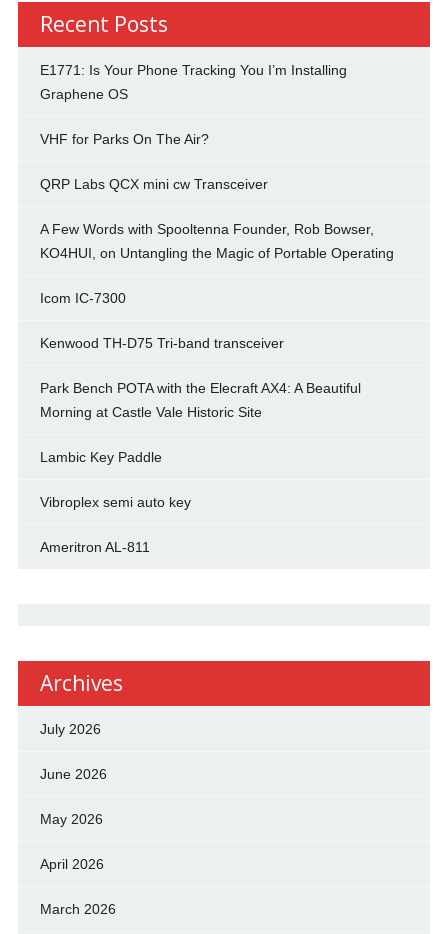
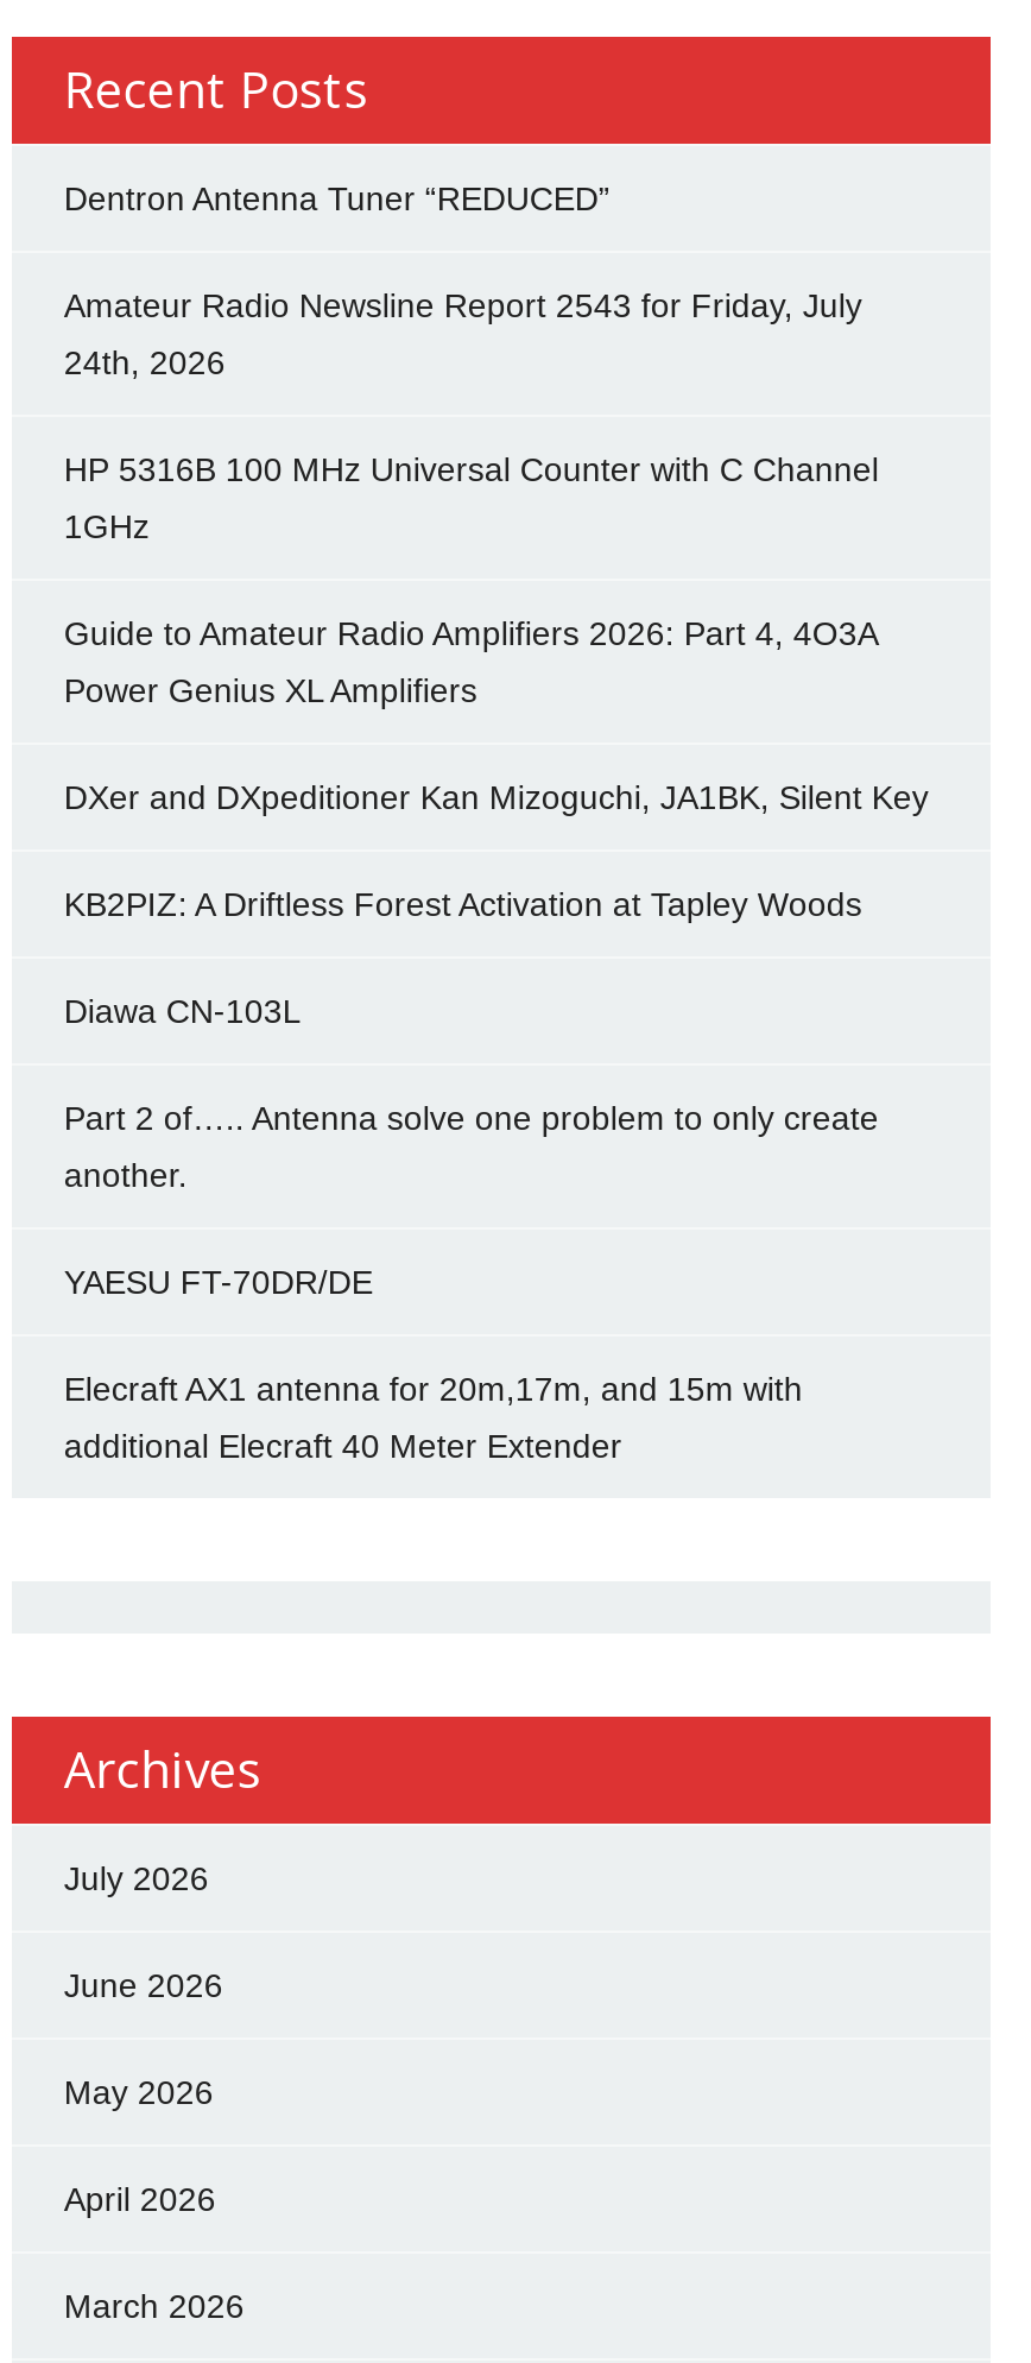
[40,62,394,555] E1771: Is Your Phone Tracking You I’m Installing | Graphene OS | VHF for Parks On The Air? | QRP Labs QCX mini cw Transceiver | A Few Words with Spooltenna Founder, Rob Bowser, | KO4HUI, on Untangling the Magic of Portable Operating | Icom IC-7300 | Kenwood TH-D75 Tri-band transceiver | Park Bench POTA with the Elecraft AX4: A Beautiful | Morning at Castle Vale Historic Site | Lambic Key Paddle | Vibroplex semi auto key | Ameritron AL-811 -> [64,178,929,1464] Dentron Antenna Tuner “REDUCED” | Amateur Radio Newsline Report 2543 for Friday, July | 24th, 2026 | HP 5316B 100 MHz Universal Counter with C Channel | 1GHz | Guide to Amateur Radio Amplifiers 2026: Part 4, 4O3A | Power Genius XL Amplifiers | DXer and DXpeditioner Kan Mizoguchi, JA1BK, Silent Key | KB2PIZ: A Driftless Forest Activation at Tapley Woods | Diawa CN-103L | Part 2 of….. Antenna solve one problem to only create | another. | YAESU FT-70DR/DE | Elecraft AX1 antenna for 20m,17m, and 15m with | additional Elecraft 40 Meter Extender

